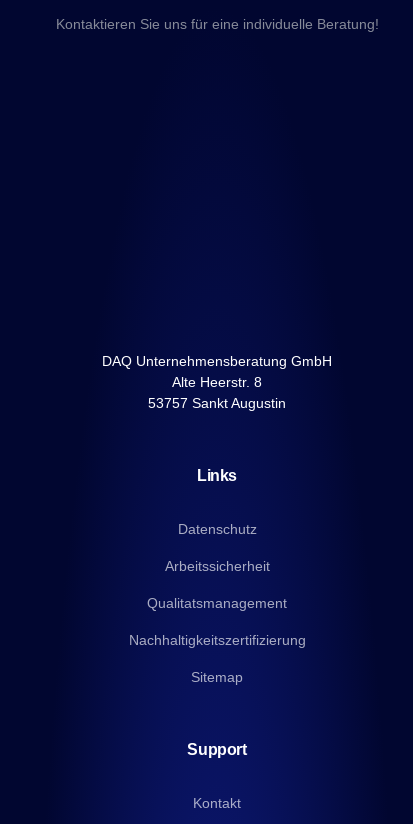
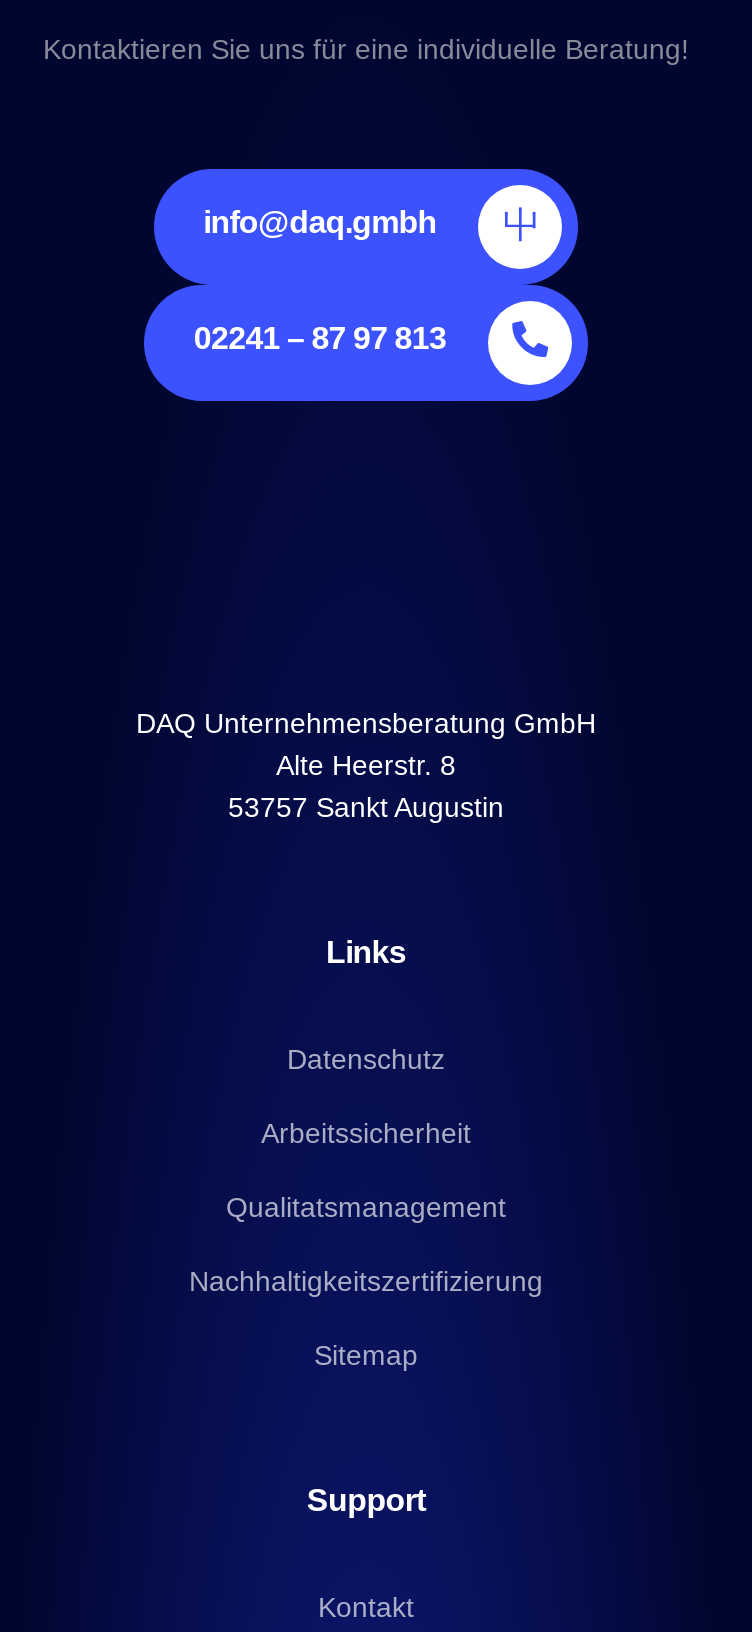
none -> [142,167,590,403] [image] | info@daq.gmbh | 02241 – 87 97 813

